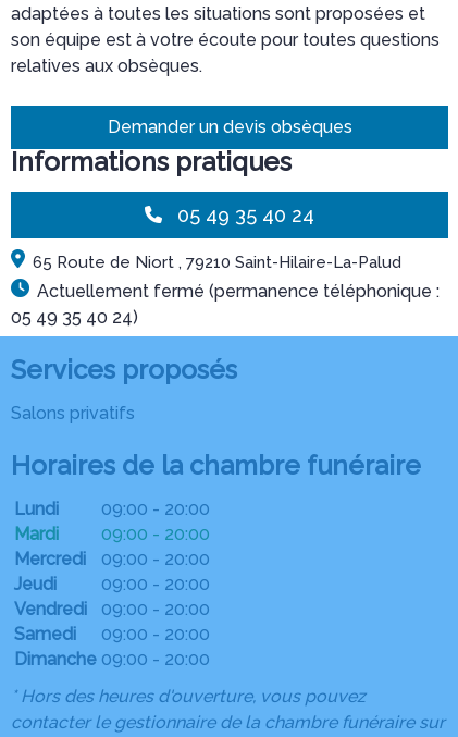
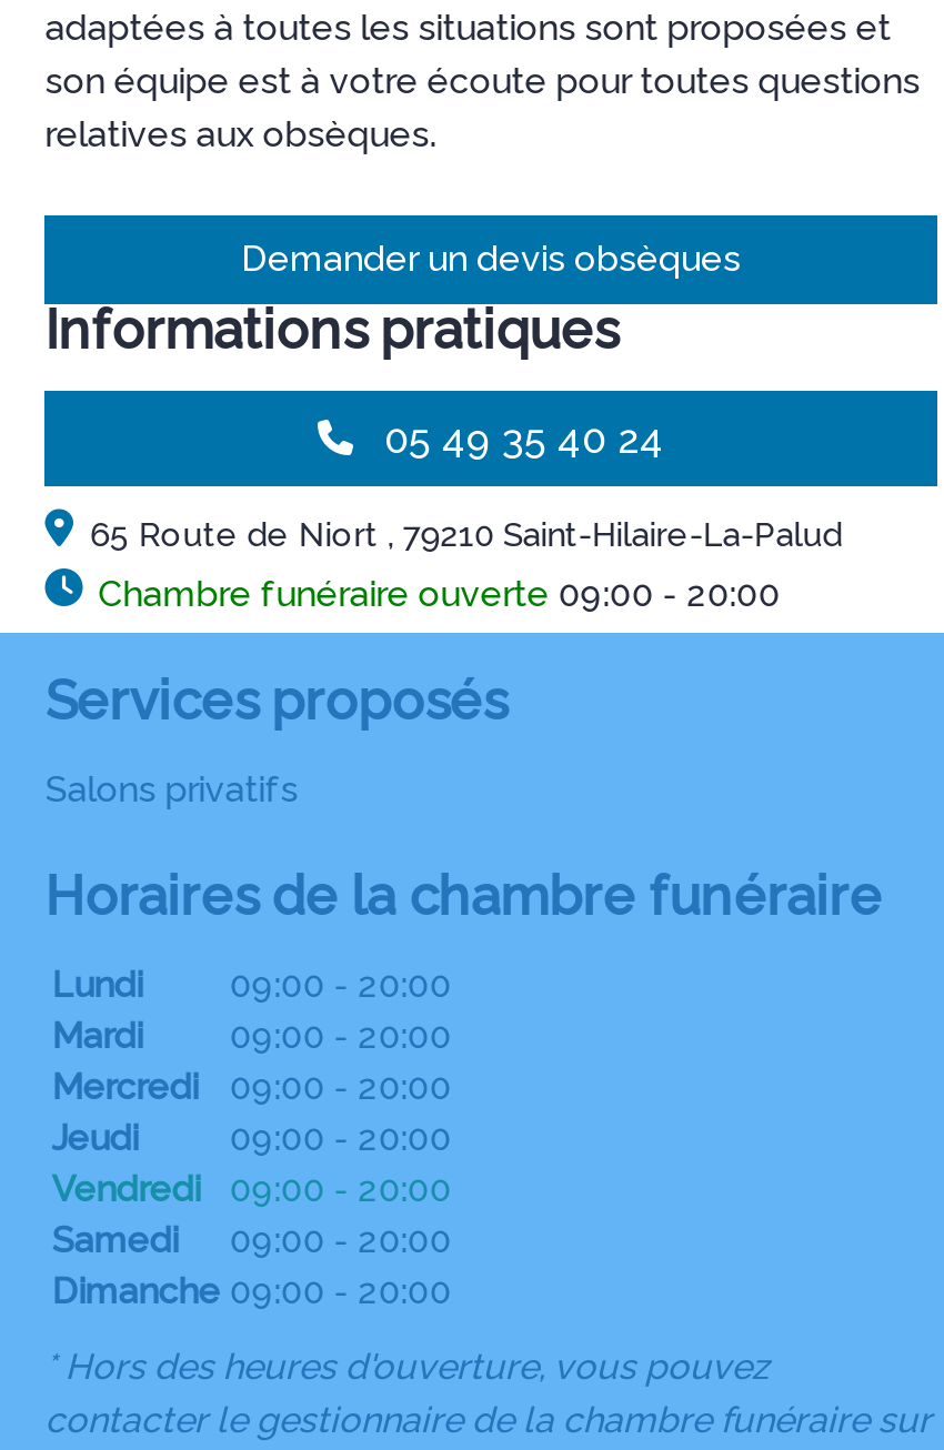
[11,281,440,327] Actuellement fermé (permanence téléphonique : | 05 49 35 40 24) -> [98,572,780,615] Chambre funéraire ouverte 09:00 - 20:00

